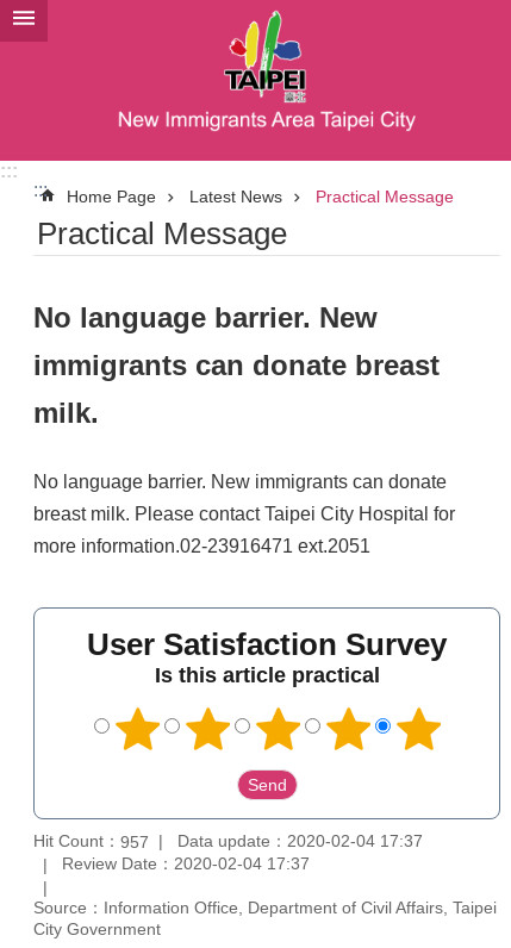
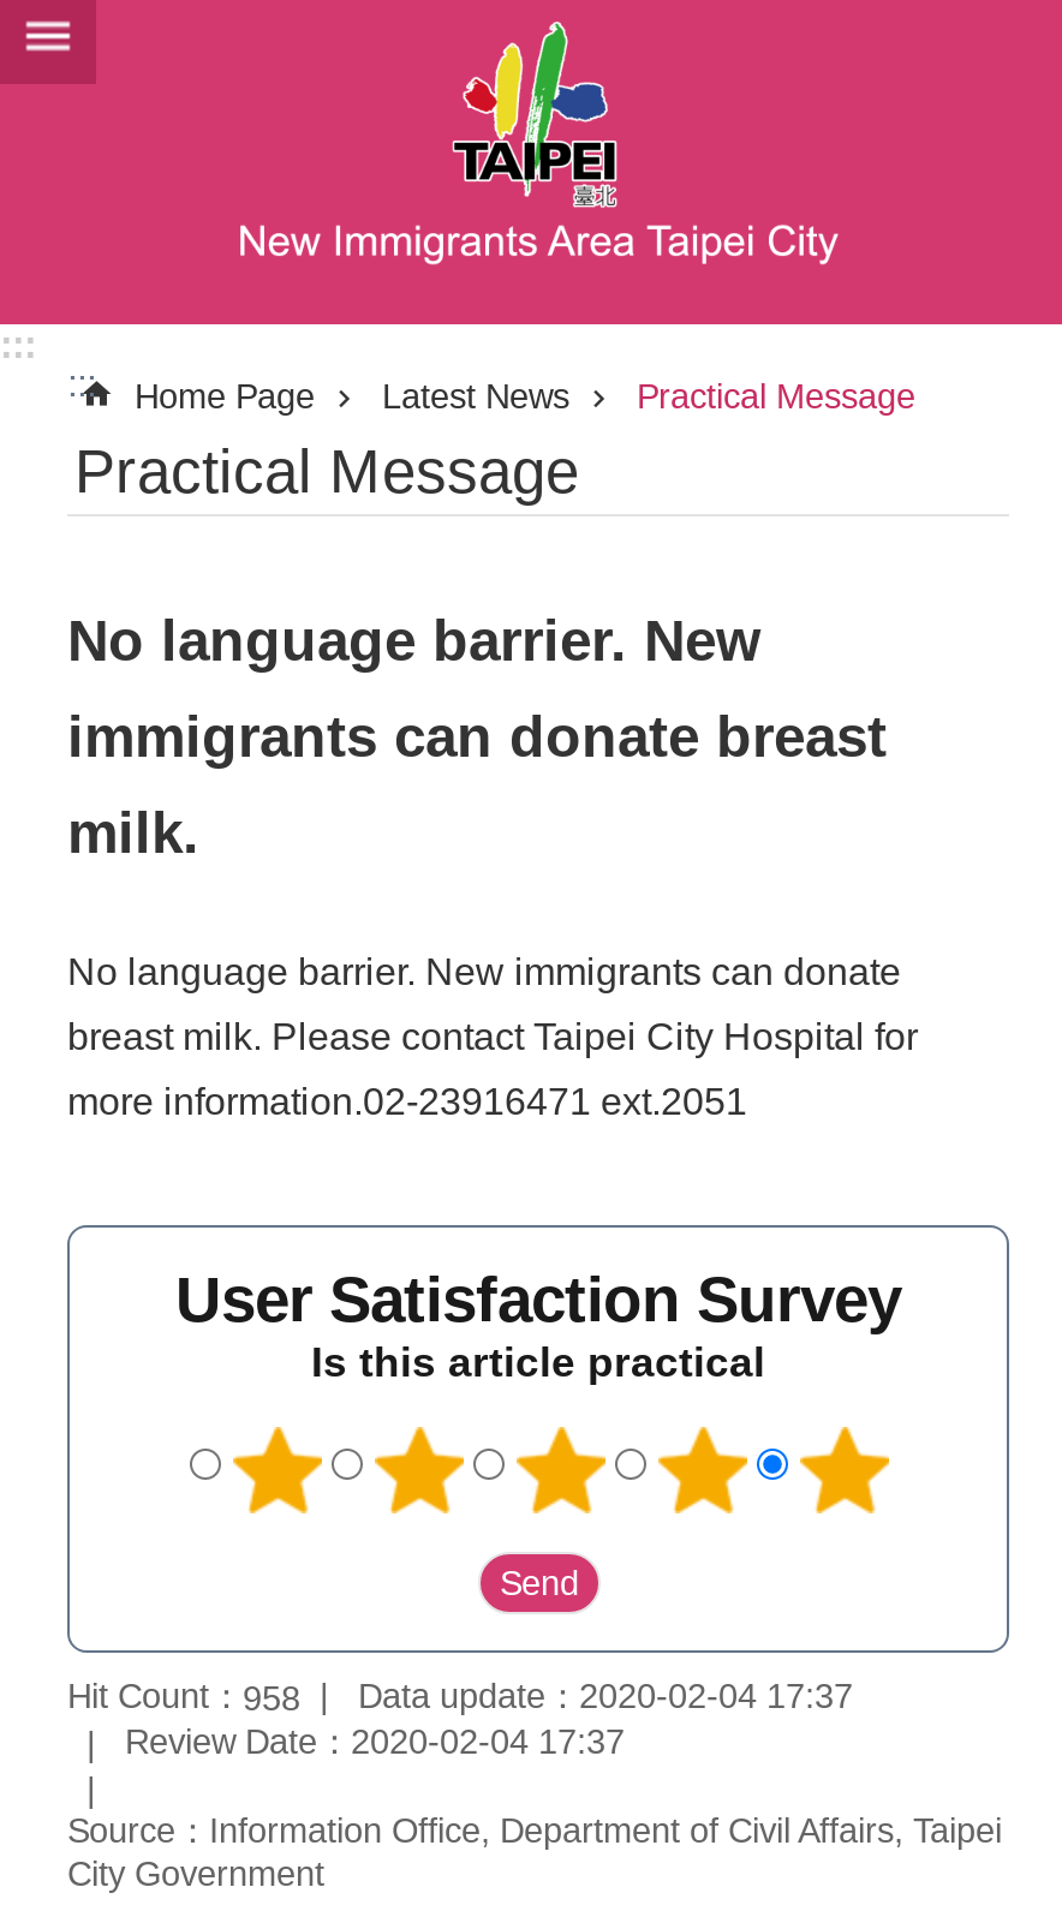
[33,831,423,851] Hit Count：957 Data update：2020-02-04 17:37 -> [67,1676,853,1717] Hit Count：958 Data update：2020-02-04 17:37

